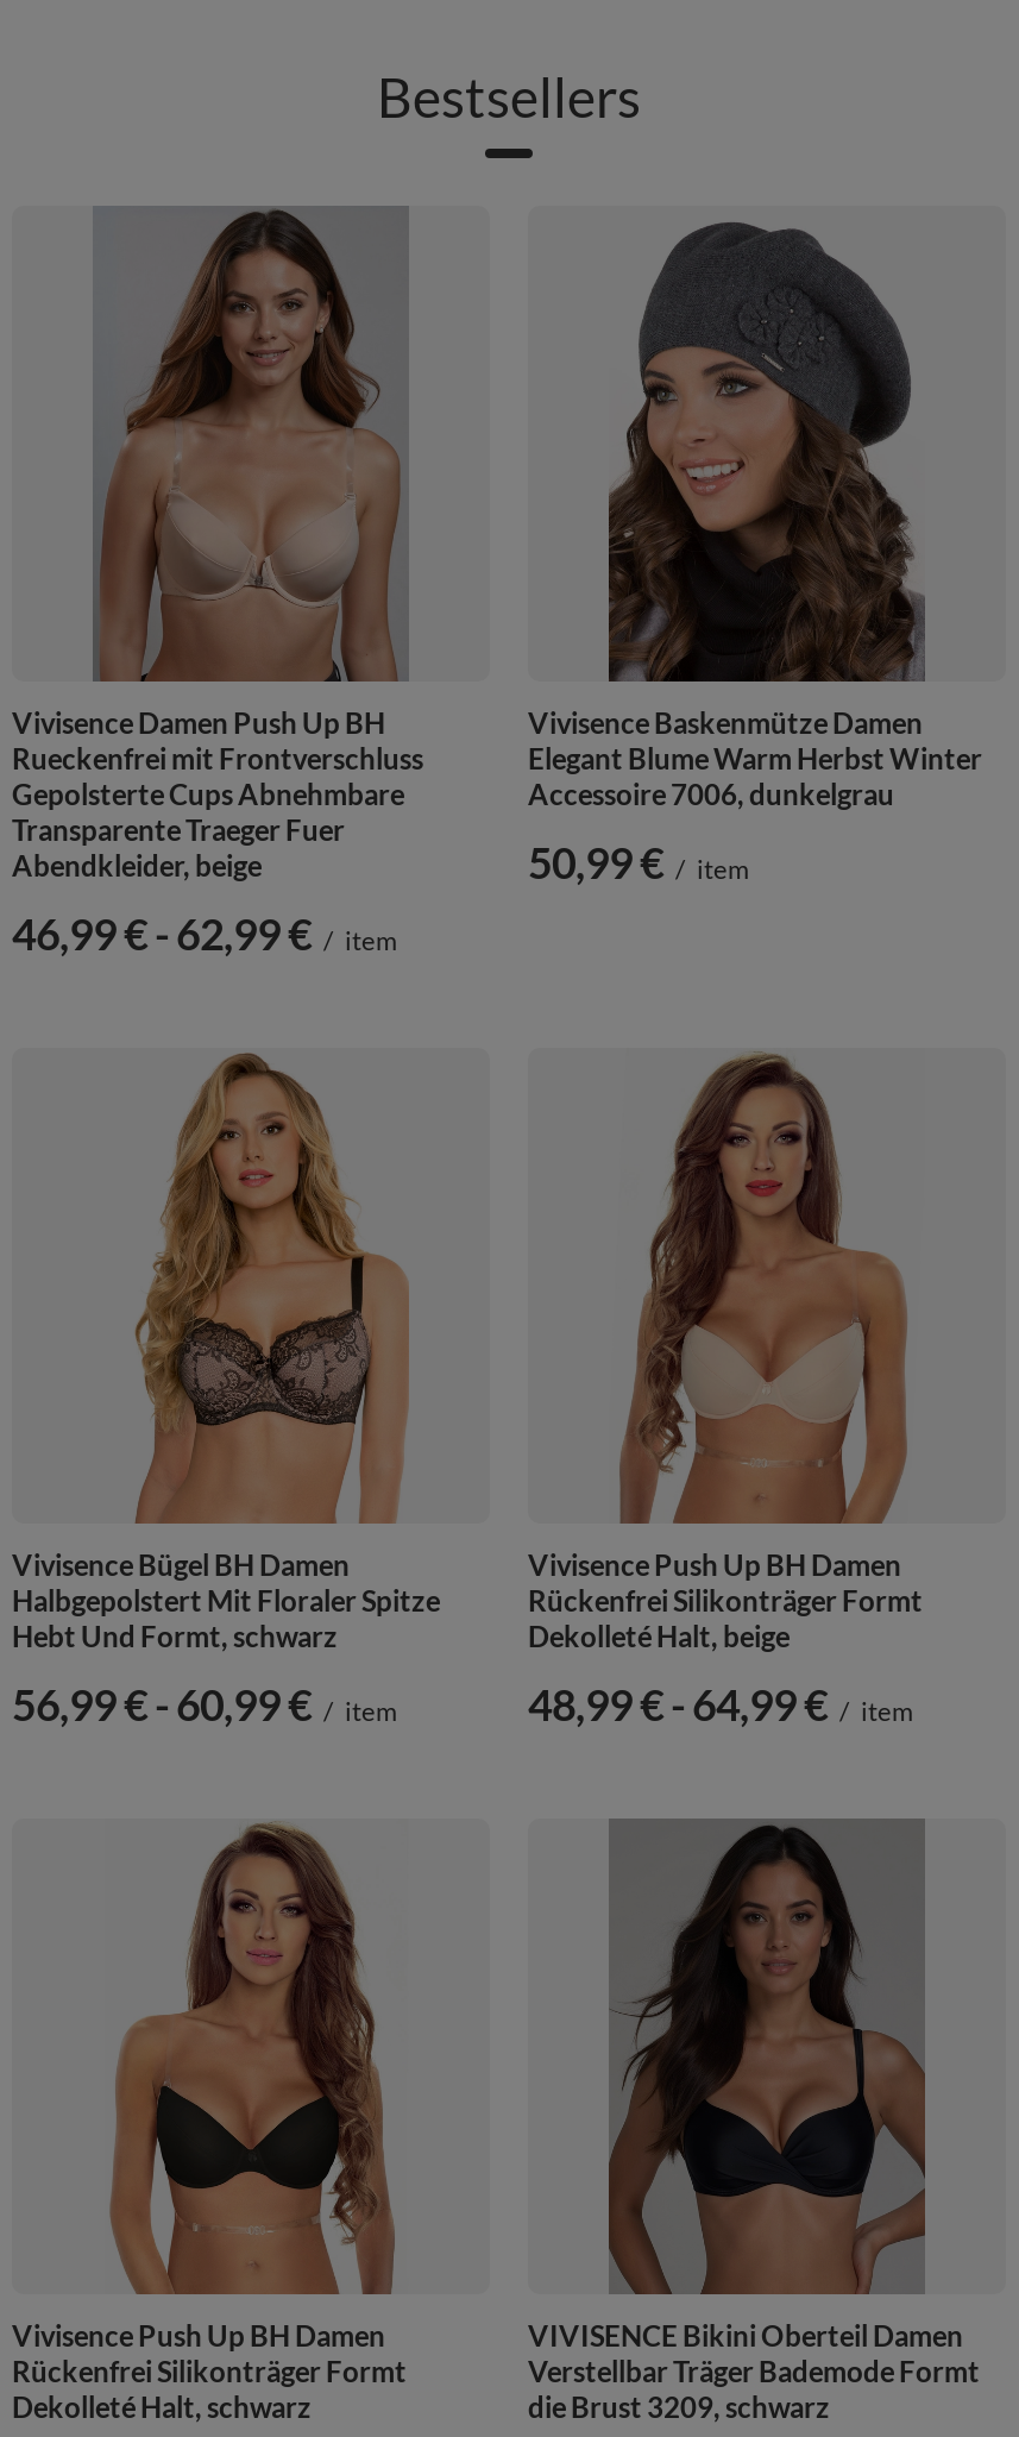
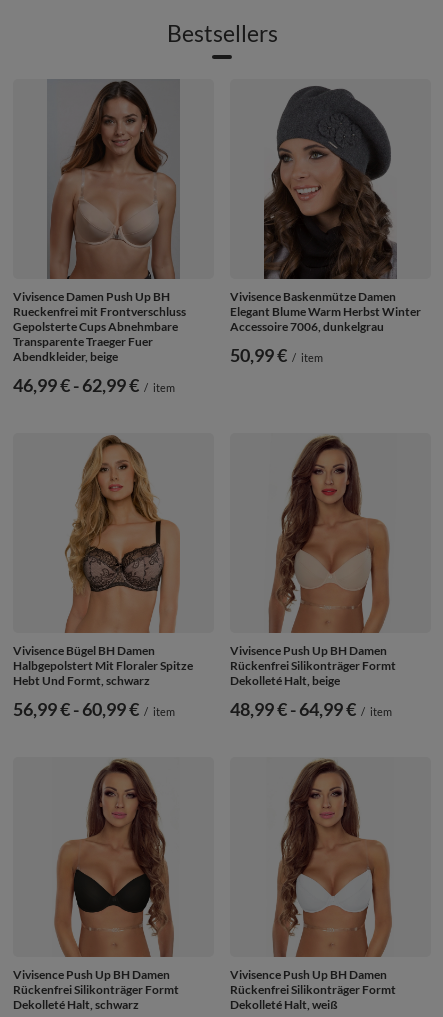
[528,1819,980,2425] [image] | VIVISENCE Bikini Oberteil Damen | Verstellbar Träger Bademode Formt | die Brust 3209, schwarz -> [230,758,397,1012] [image] | Vivisence Push Up BH Damen | Rückenfrei Silikonträger Formt | Dekolleté Halt, weiß

